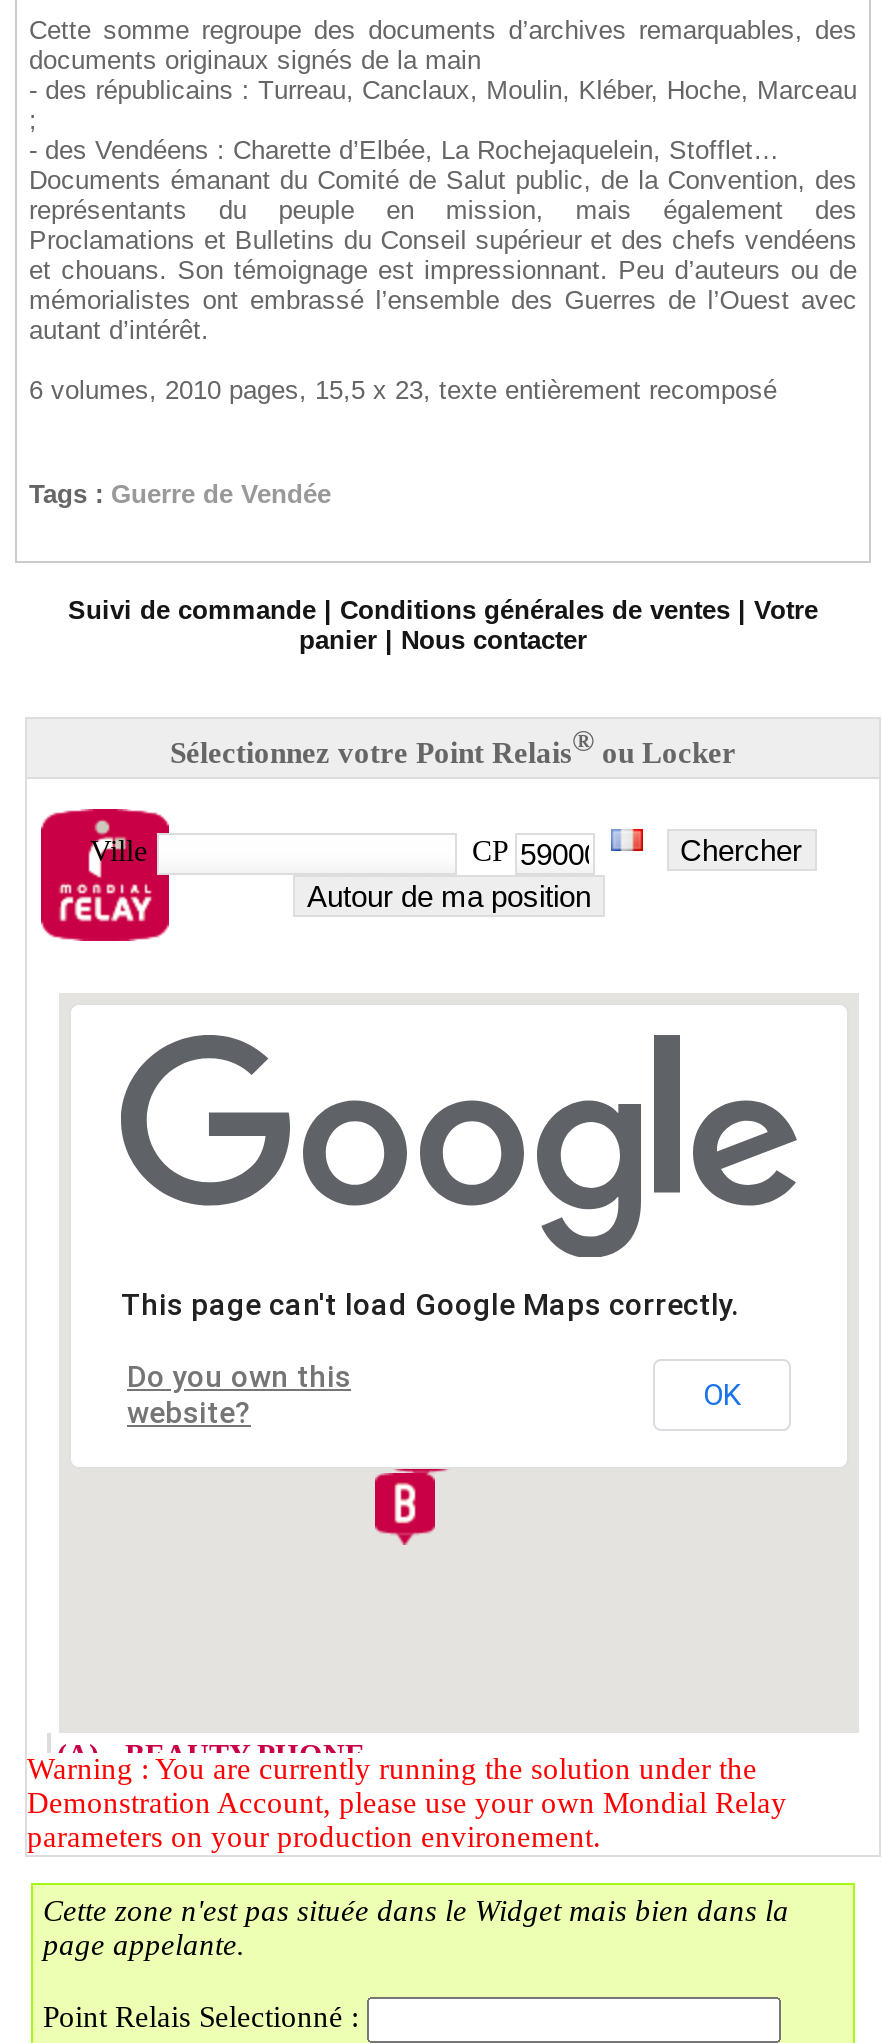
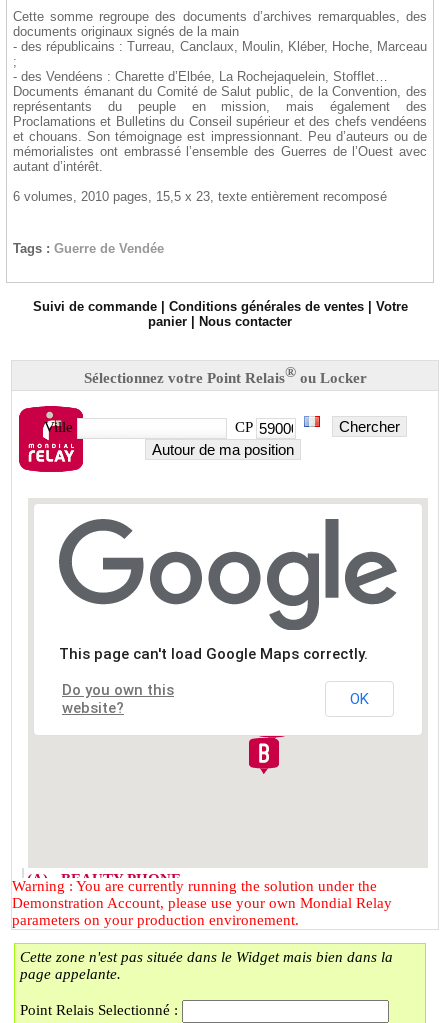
none -> [248,735,285,775] [image]
[373,1467,447,1547] [image] -> none

